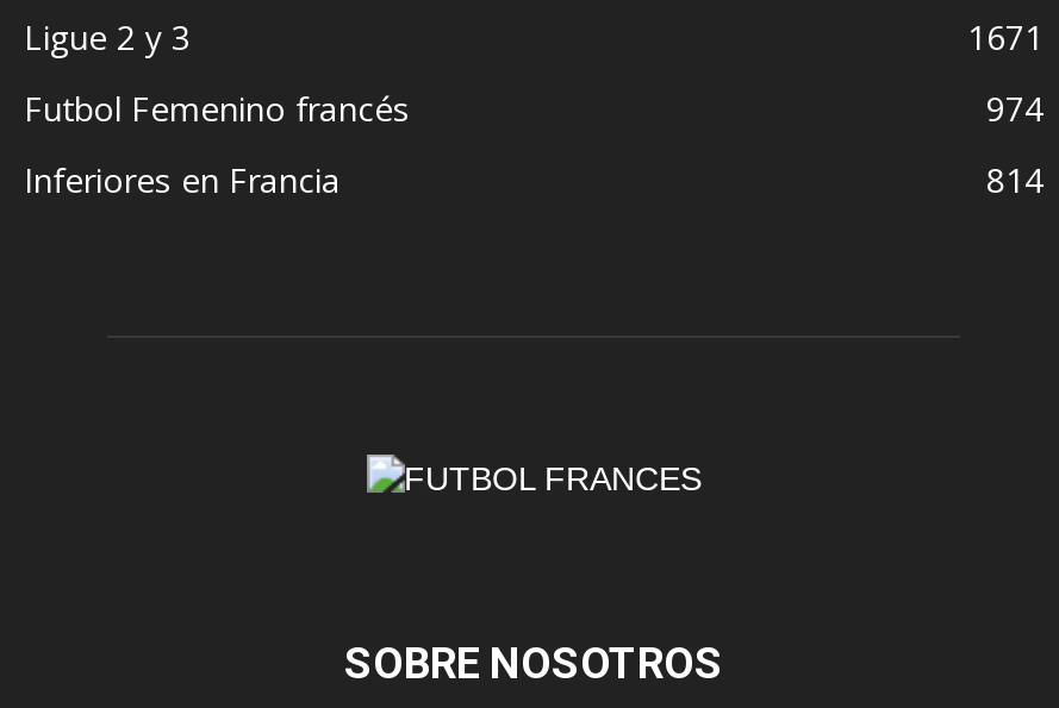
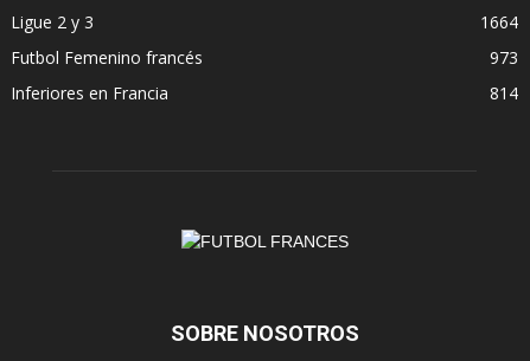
[967,13,1044,58] 1671 -> [480,10,518,33] 1664
[986,84,1044,129] 974 -> [490,46,518,68] 973

